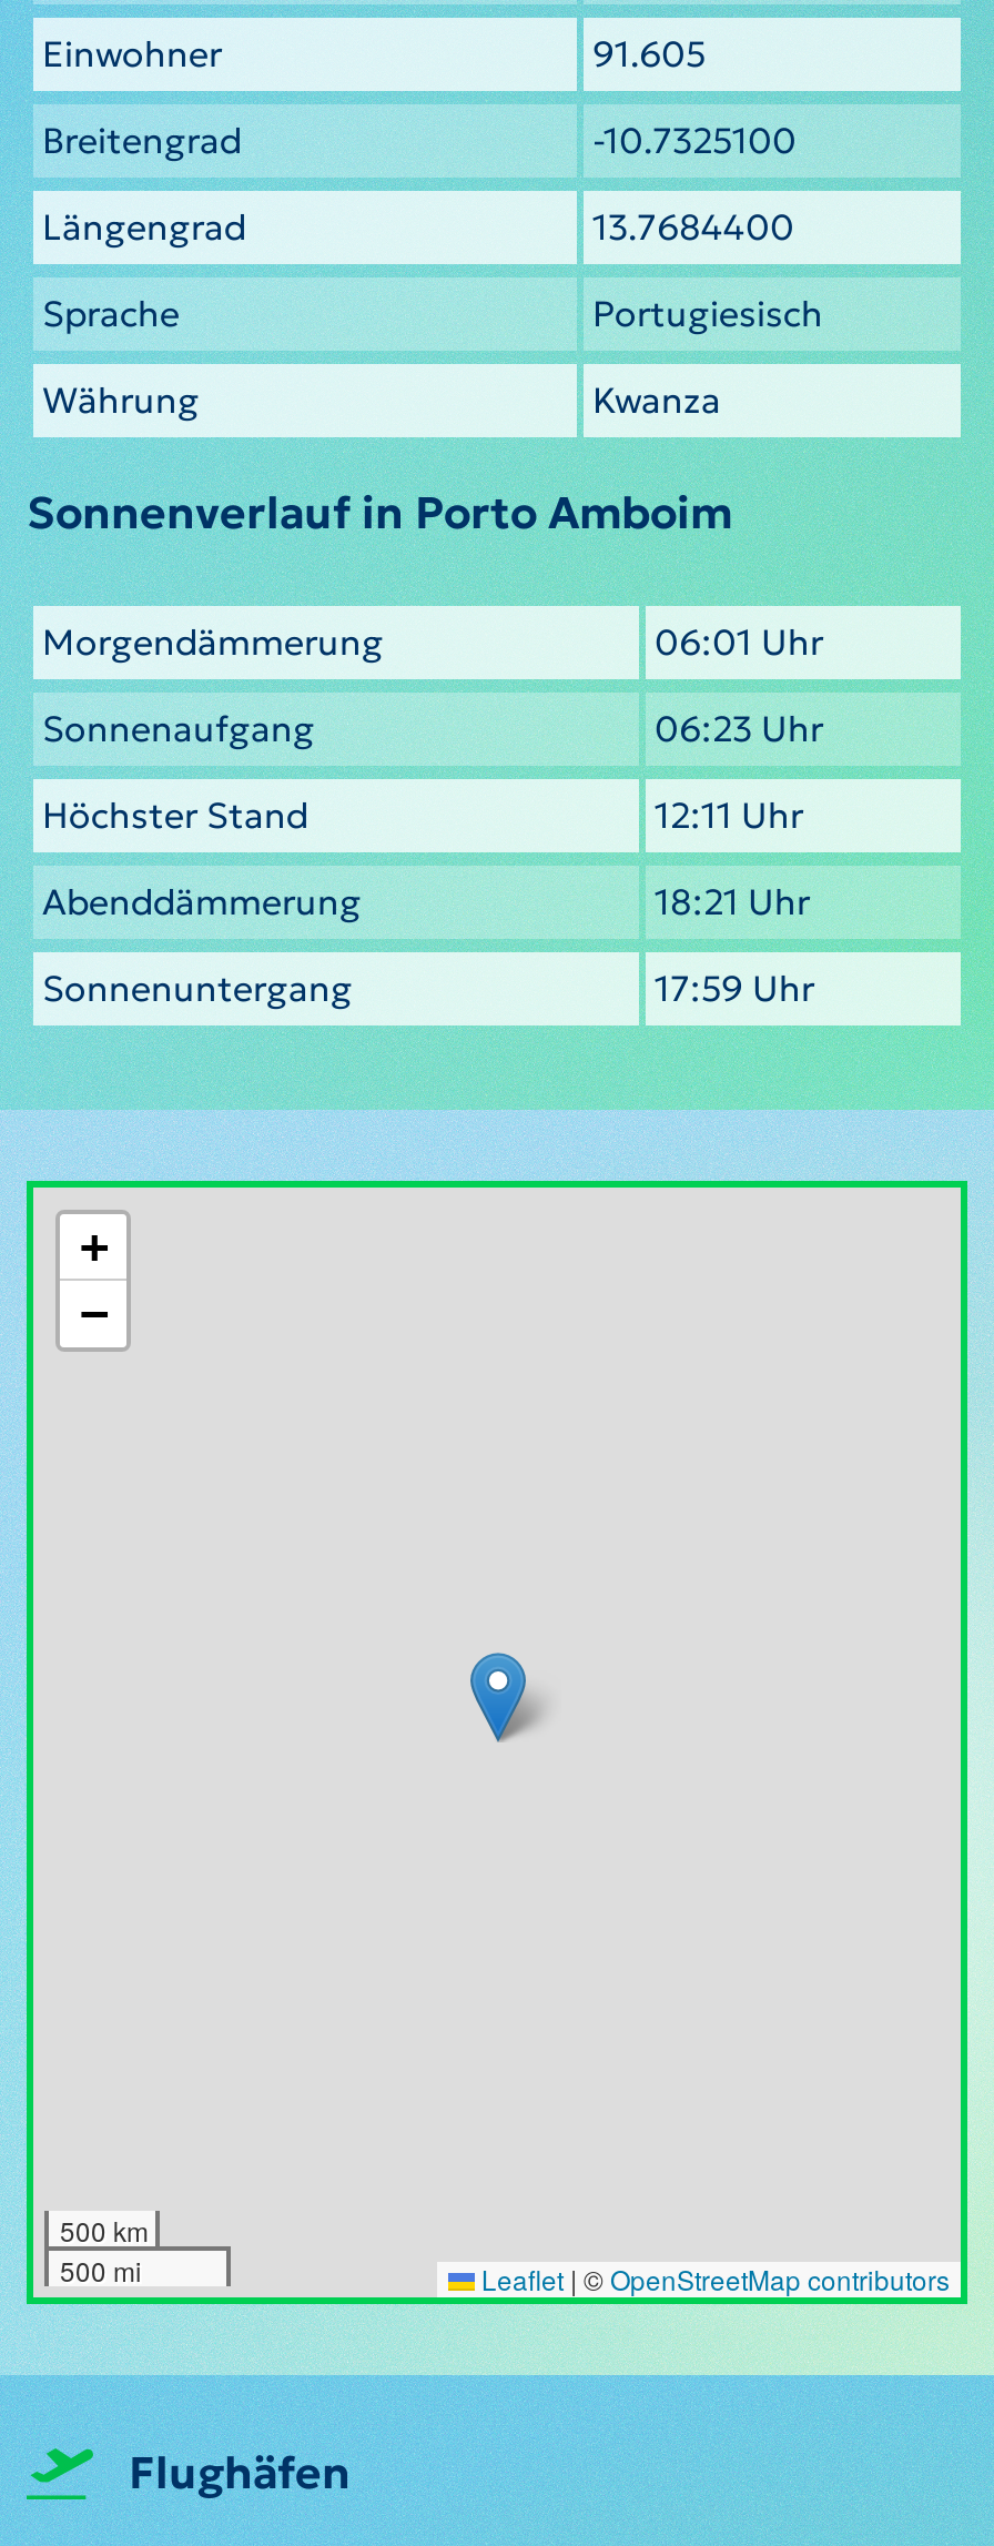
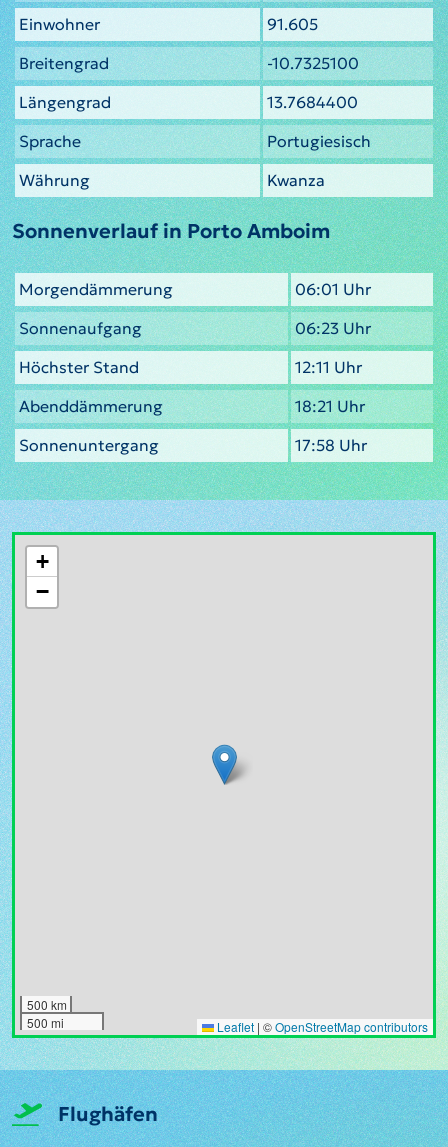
[655,966,814,1010] 17:59 Uhr -> [295,435,367,455] 17:58 Uhr

